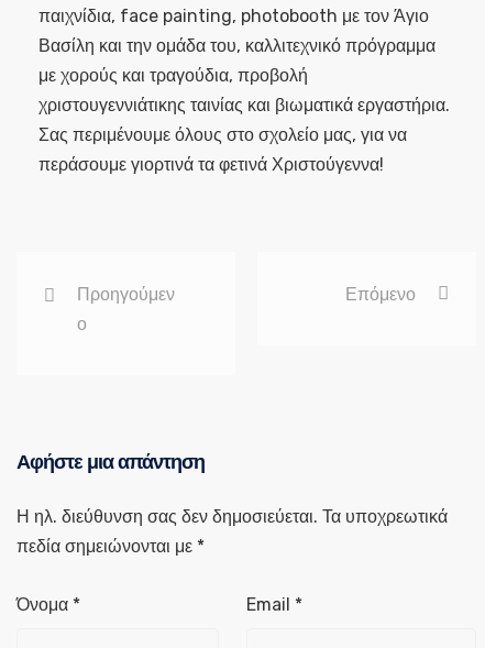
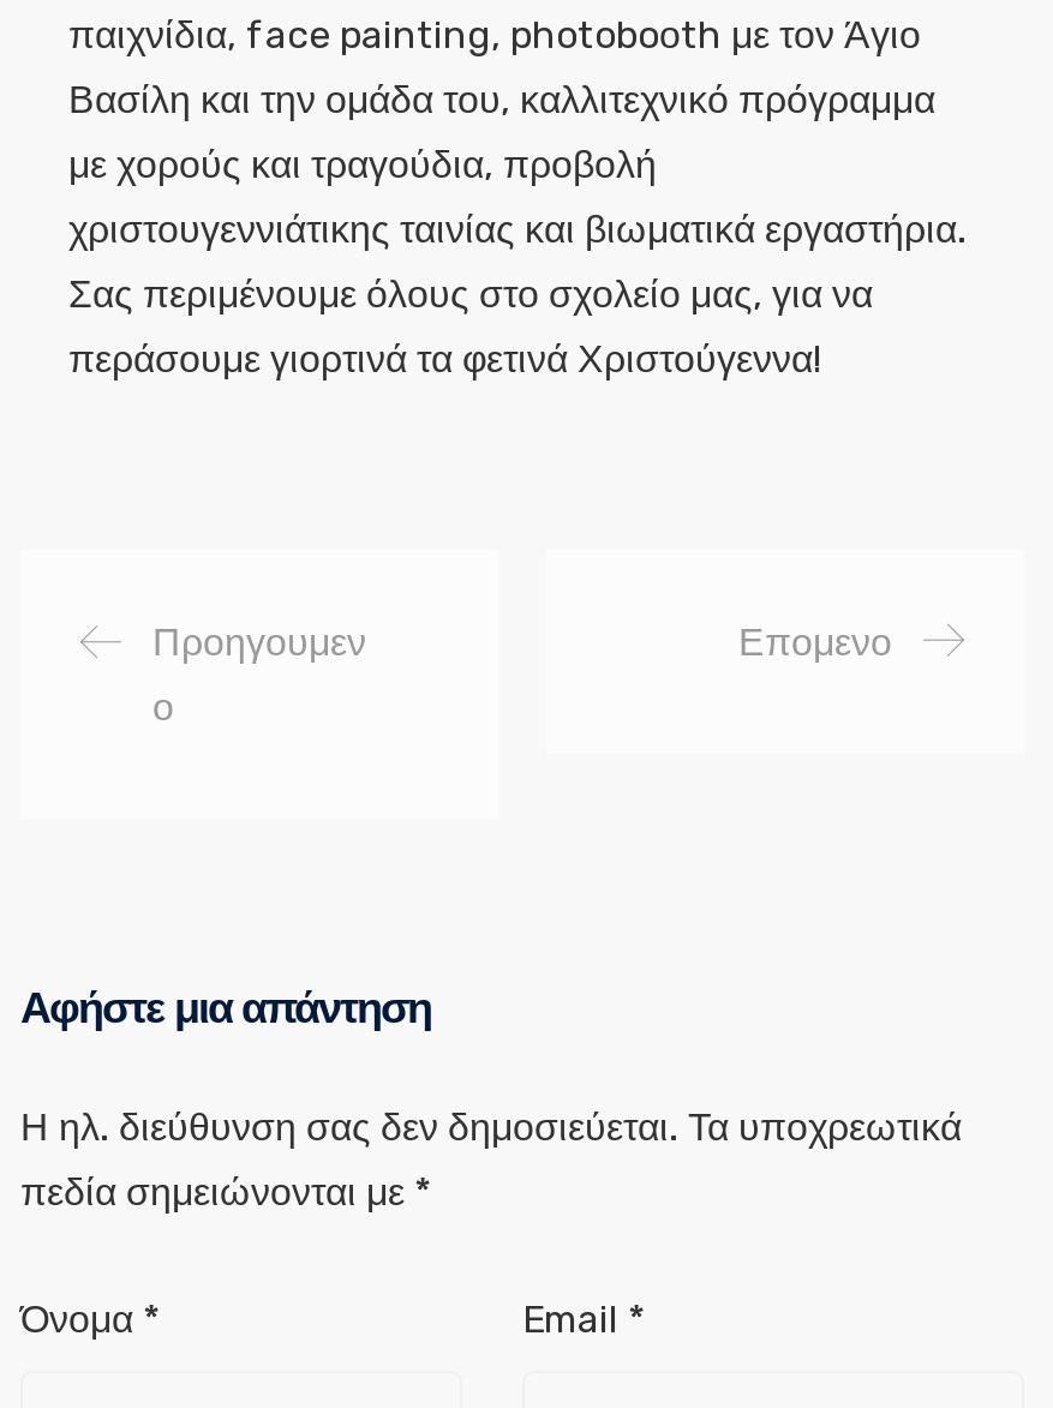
[77,284,175,305] Προηγούμεν -> [152,619,366,665] Προηγουμεν
[345,284,416,305] Επόμενο -> [738,619,892,665] Επομενο

